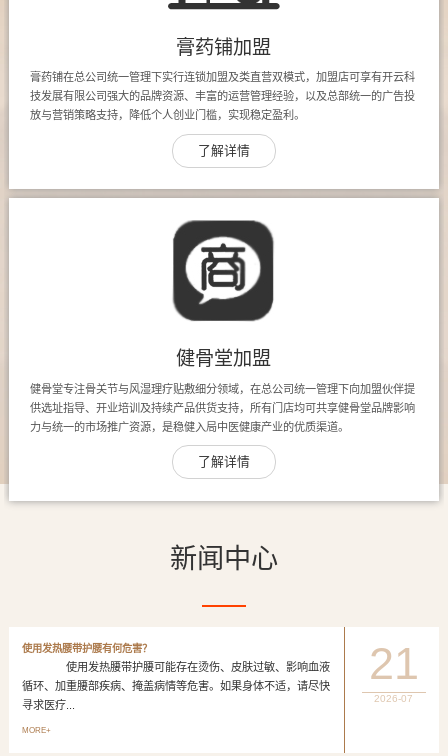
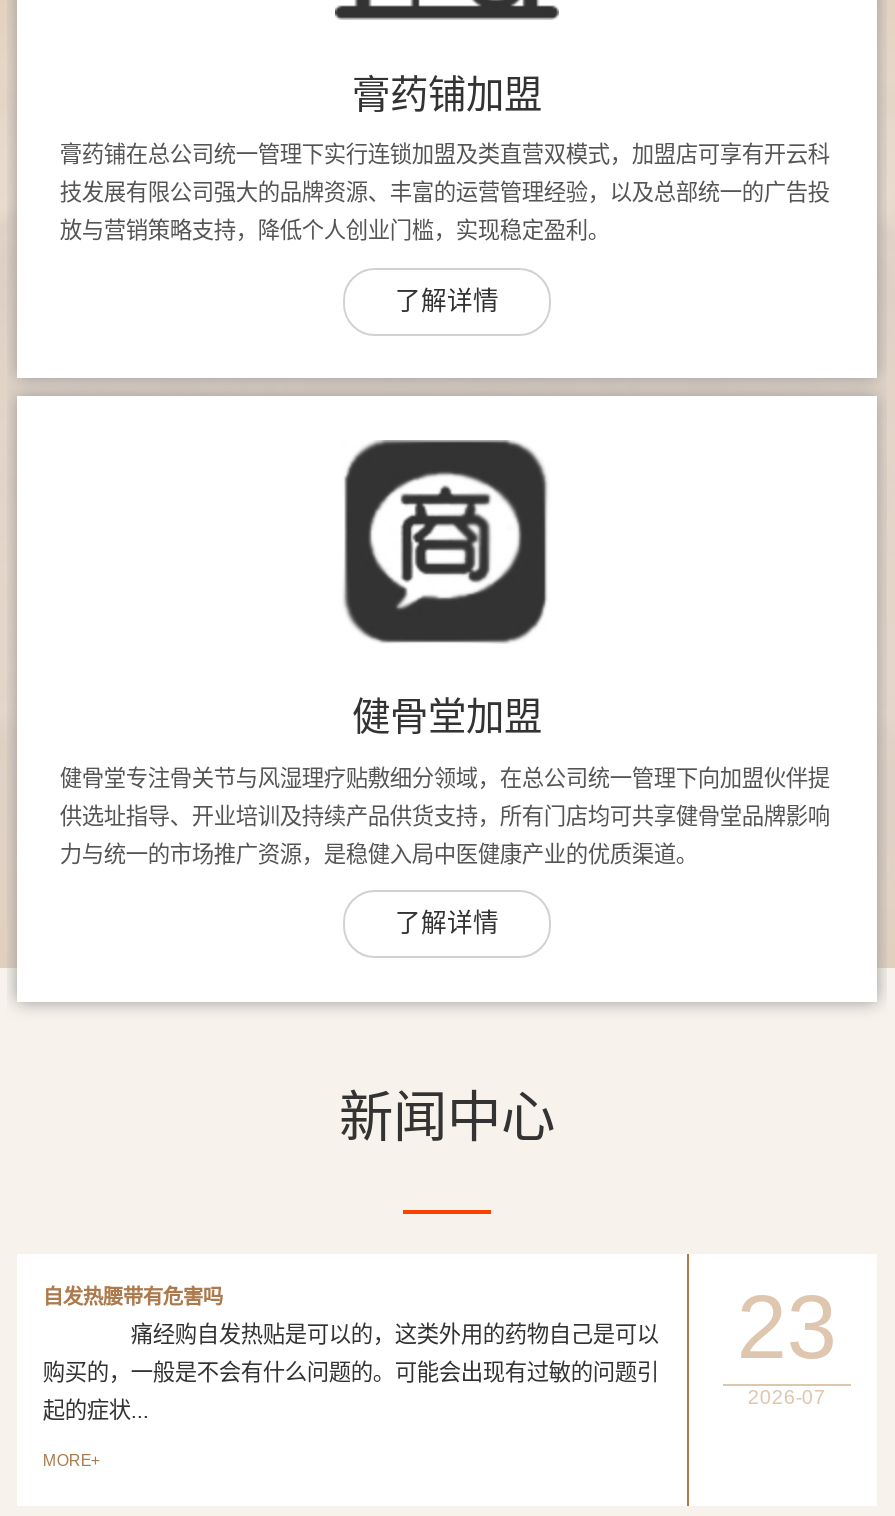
[22,643,152,654] 使用发热腰带护腰有何危害？ -> [43,1286,223,1308] 自发热腰带有危害吗
[369,638,419,688] 21 -> [737,1277,837,1377] 23
[22,661,330,673] 使用发热腰带护腰可能存在烫伤、皮肤过敏、影响血液 -> [43,1322,659,1346] 痛经购自发热贴是可以的，这类外用的药物自己是可以
[22,680,330,692] 循环、加重腰部疾病、掩盖病情等危害。如果身体不适，请尽快 -> [43,1360,659,1384] 购买的，一般是不会有什么问题的。可能会出现有过敏的问题引
[22,699,75,711] 寻求医疗... -> [43,1398,149,1422] 起的症状...

